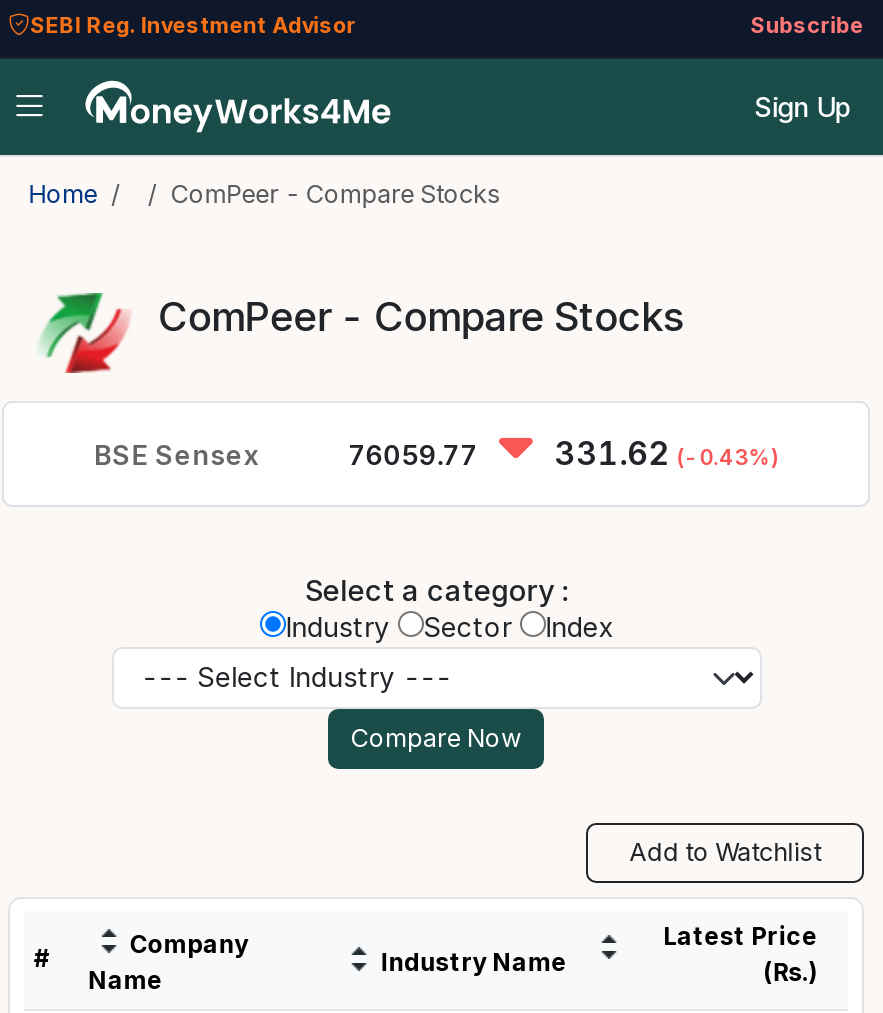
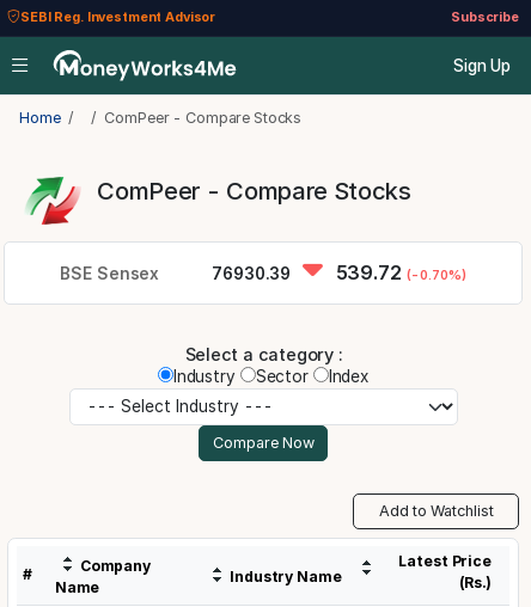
[348,439,486,471] 76059.77 -> [212,264,295,283] 76930.39
[554,433,778,473] 331.62 (-0.43%) -> [335,261,466,285] 539.72 (-0.70%)

